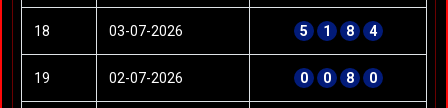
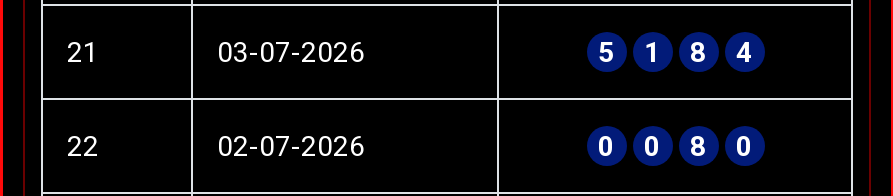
[34,23,50,39] 18 -> [67,36,99,68] 21
[34,70,50,86] 19 -> [67,130,99,162] 22

